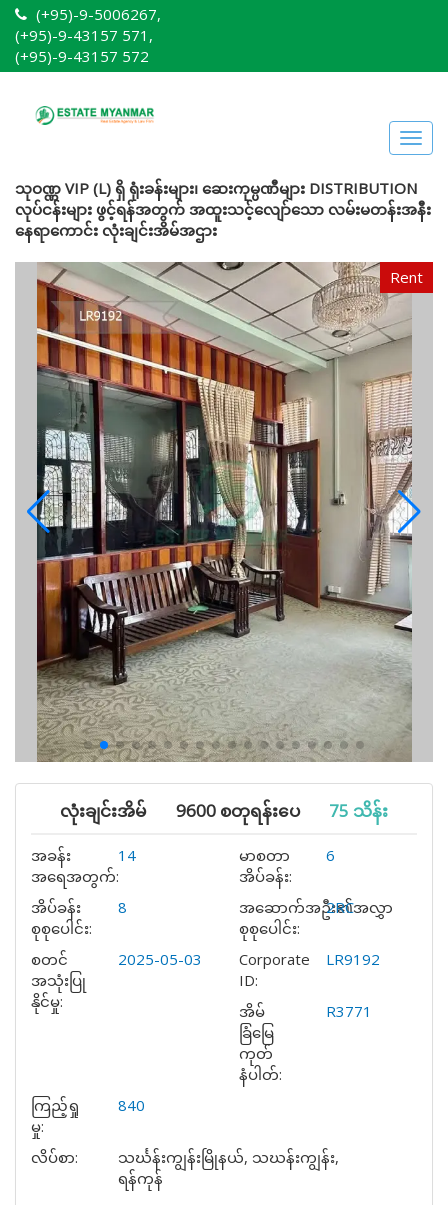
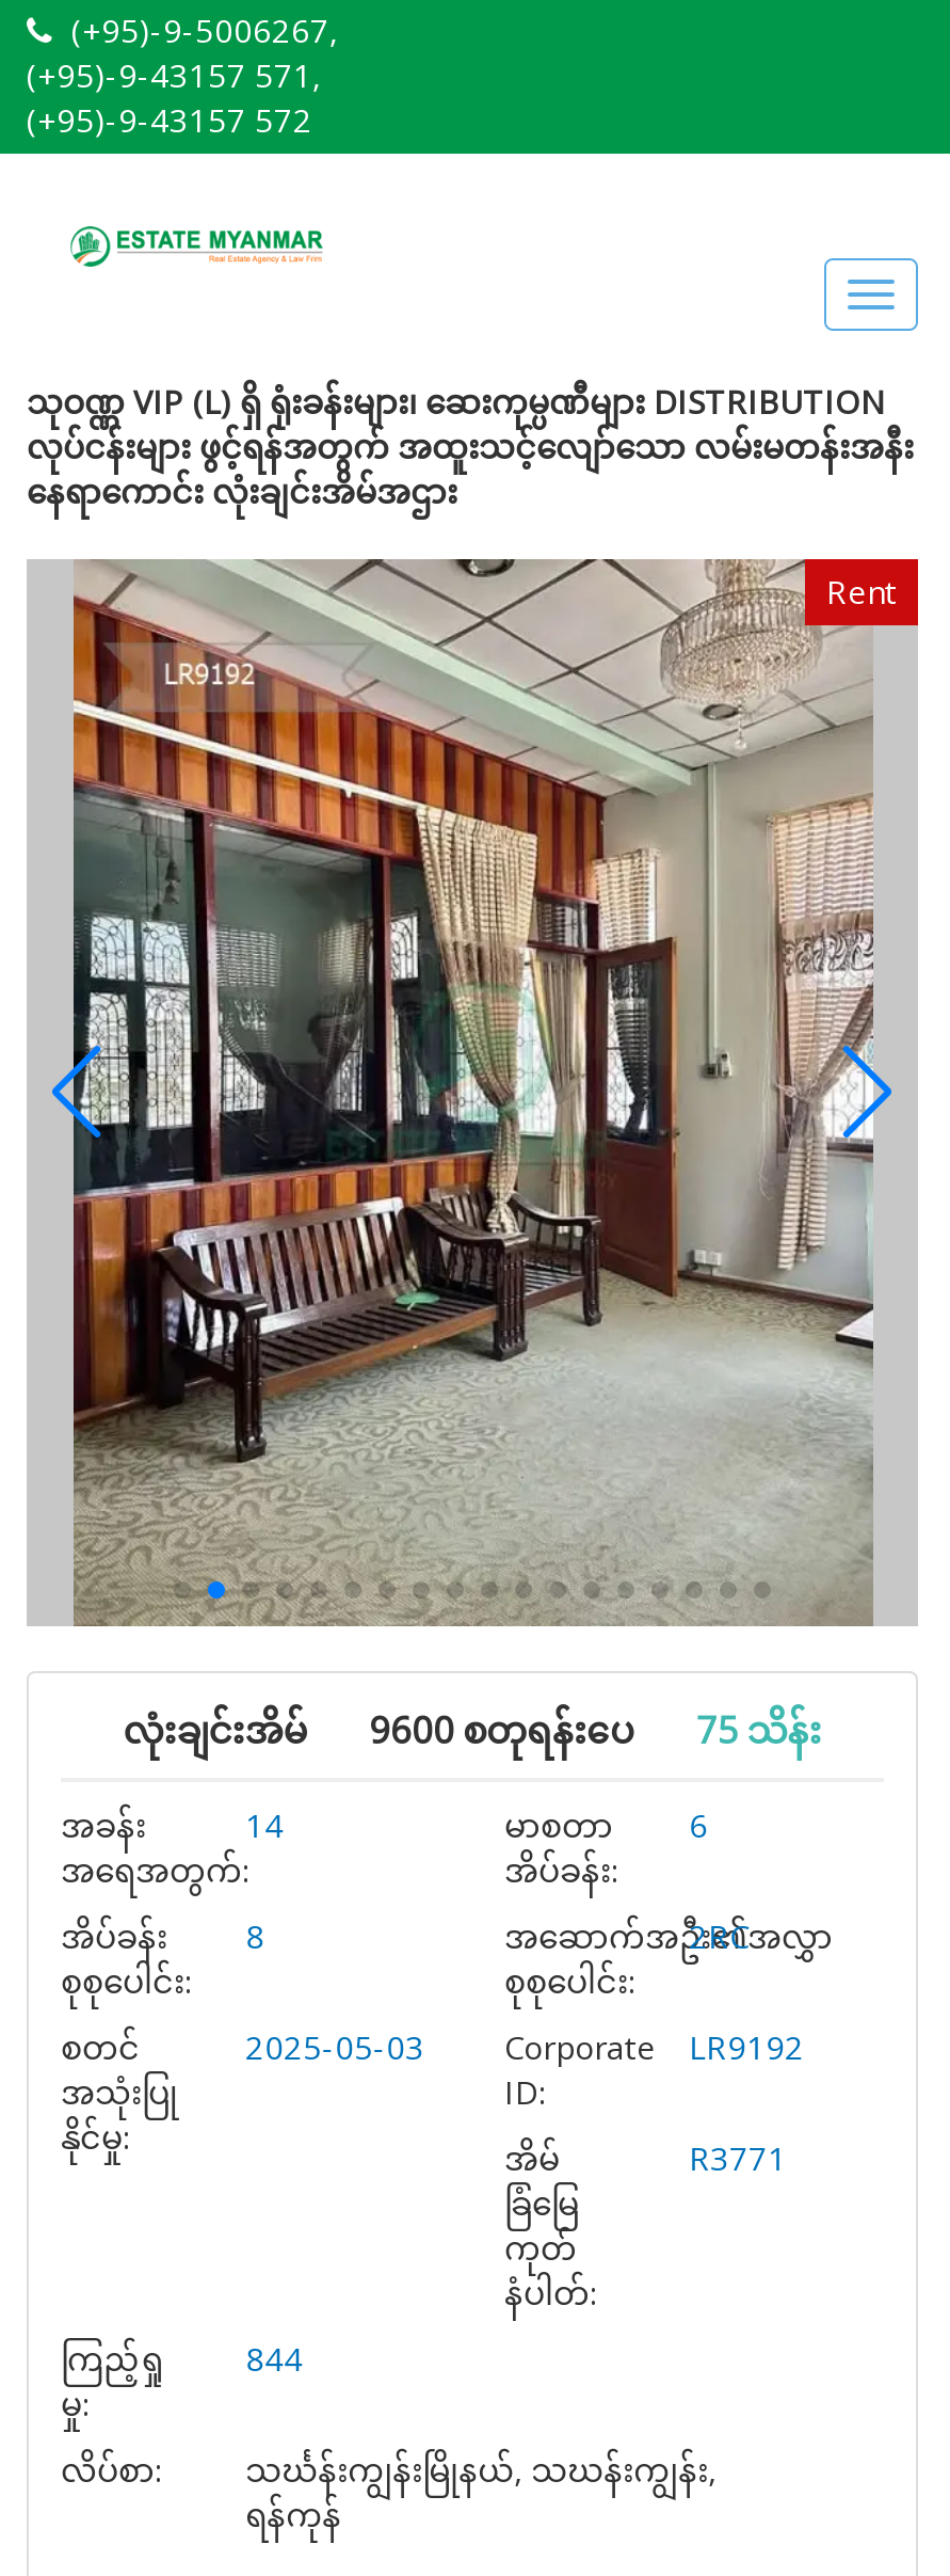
[118,1095,145,1115] 840 -> [246,2337,303,2380] 844

